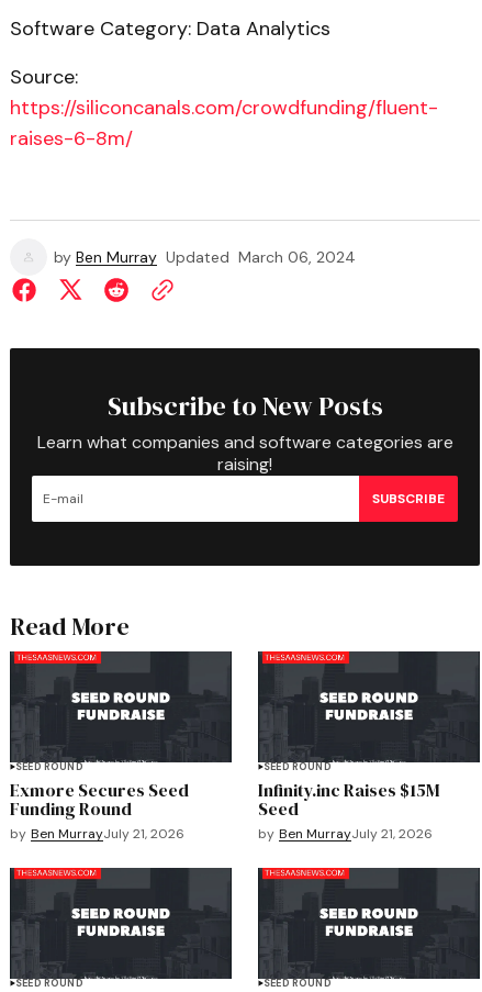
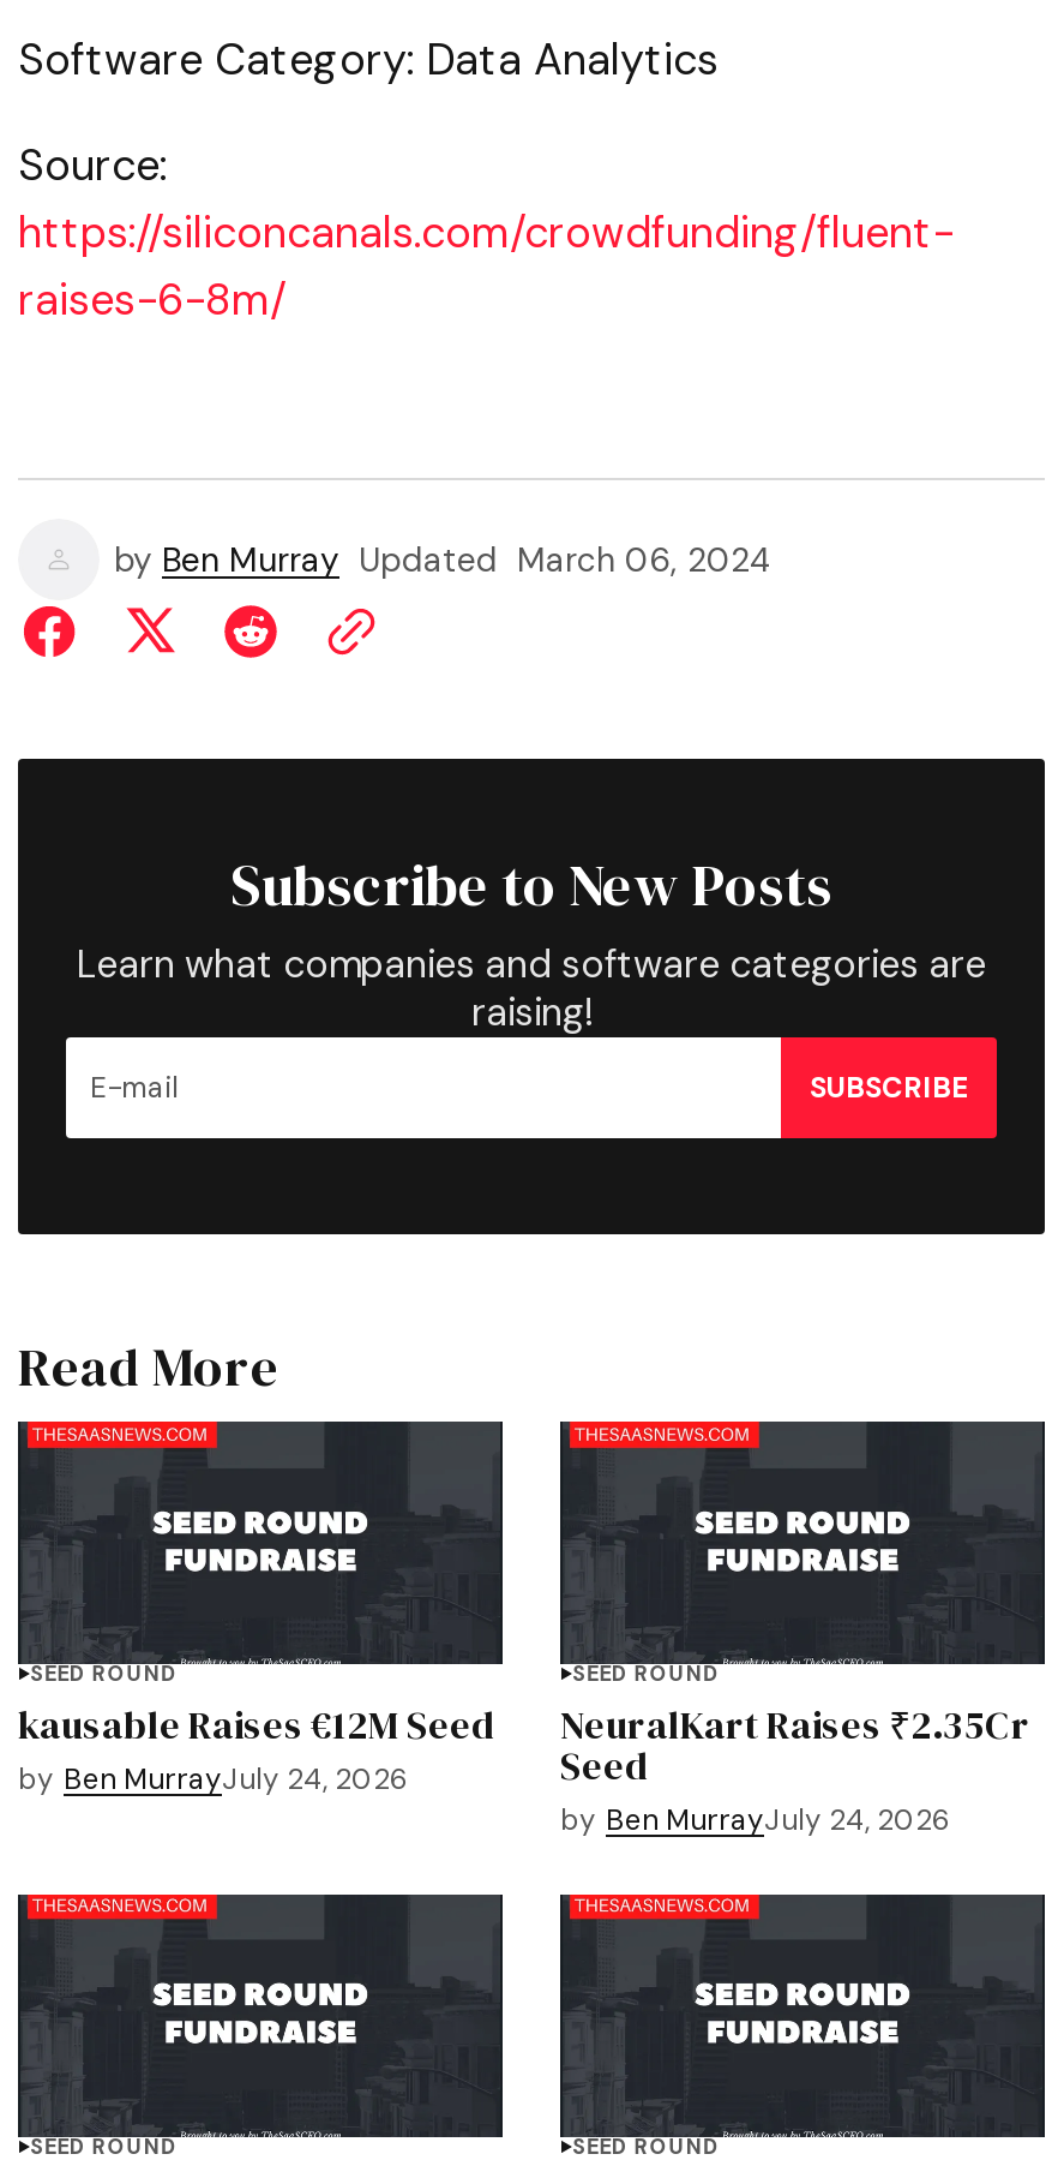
[10,778,189,842] Exmore Secures Seed | Funding Round | by Ben MurrayJuly 21, 2026 -> [18,1698,495,1798] kausable Raises €12M Seed | by Ben MurrayJuly 24, 2026
[258,778,440,802] Infinity.inc Raises $15M -> [560,1698,1030,1750] NeuralKart Raises ₹2.35Cr
[258,825,433,842] by Ben MurrayJuly 21, 2026 -> [560,1801,951,1839] by Ben MurrayJuly 24, 2026

